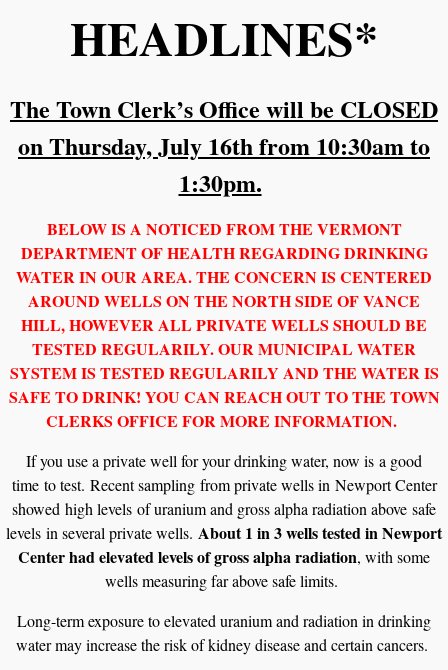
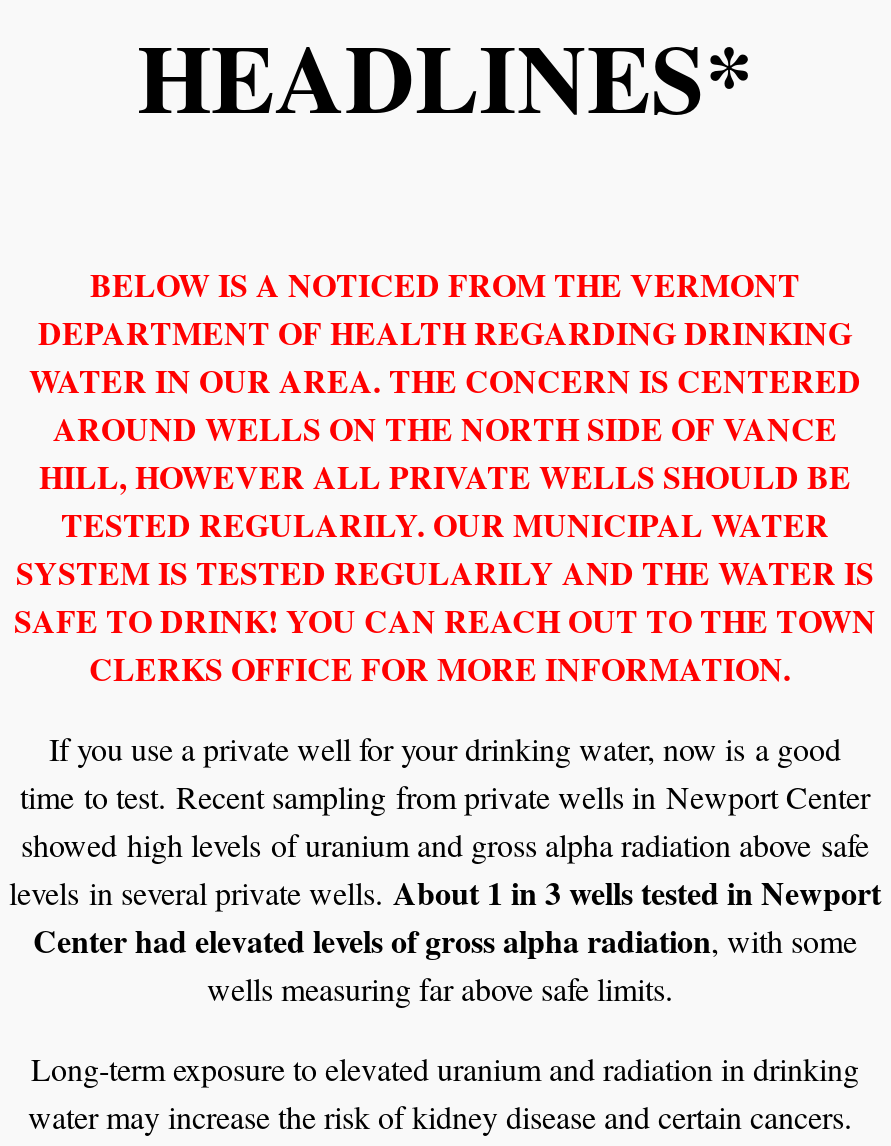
[10,91,438,200] The Town Clerk’s Office will be CLOSED | on Thursday, July 16th from 10:30am to | 1:30pm. -> none

